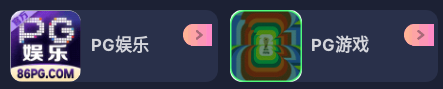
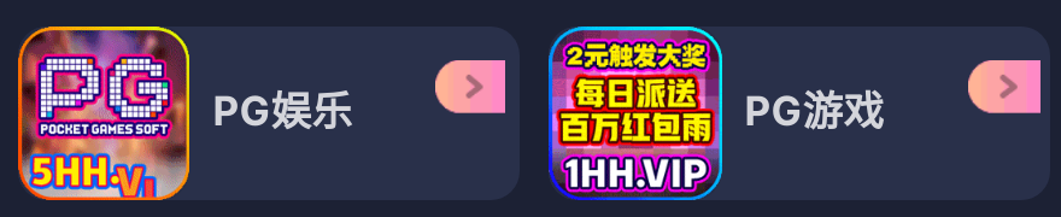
[9,9,81,83] [image] -> [16,24,192,203] [image]
[229,9,303,83] [image] -> [546,24,725,203] [image]

